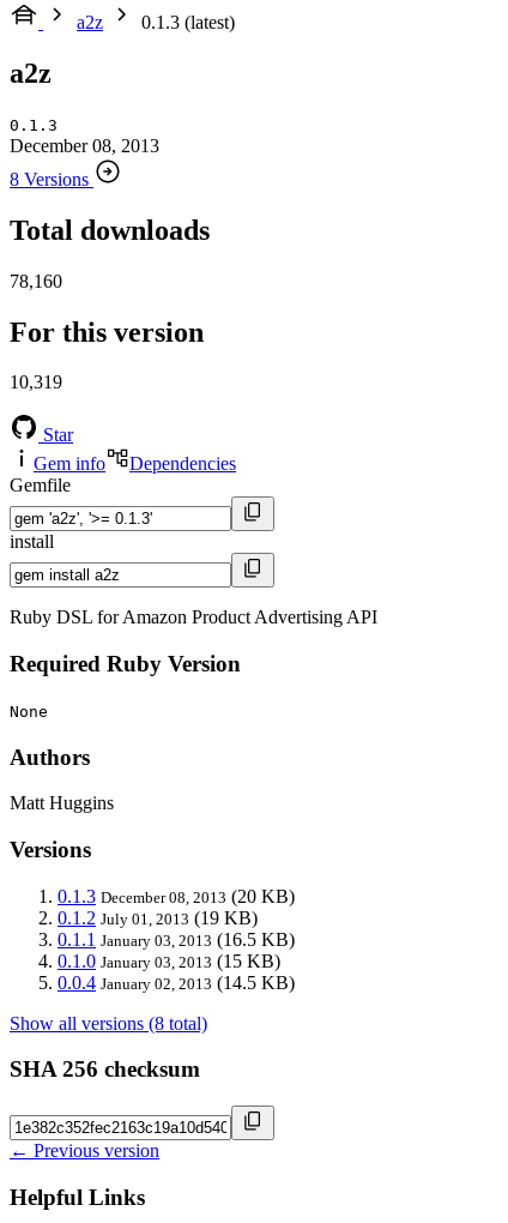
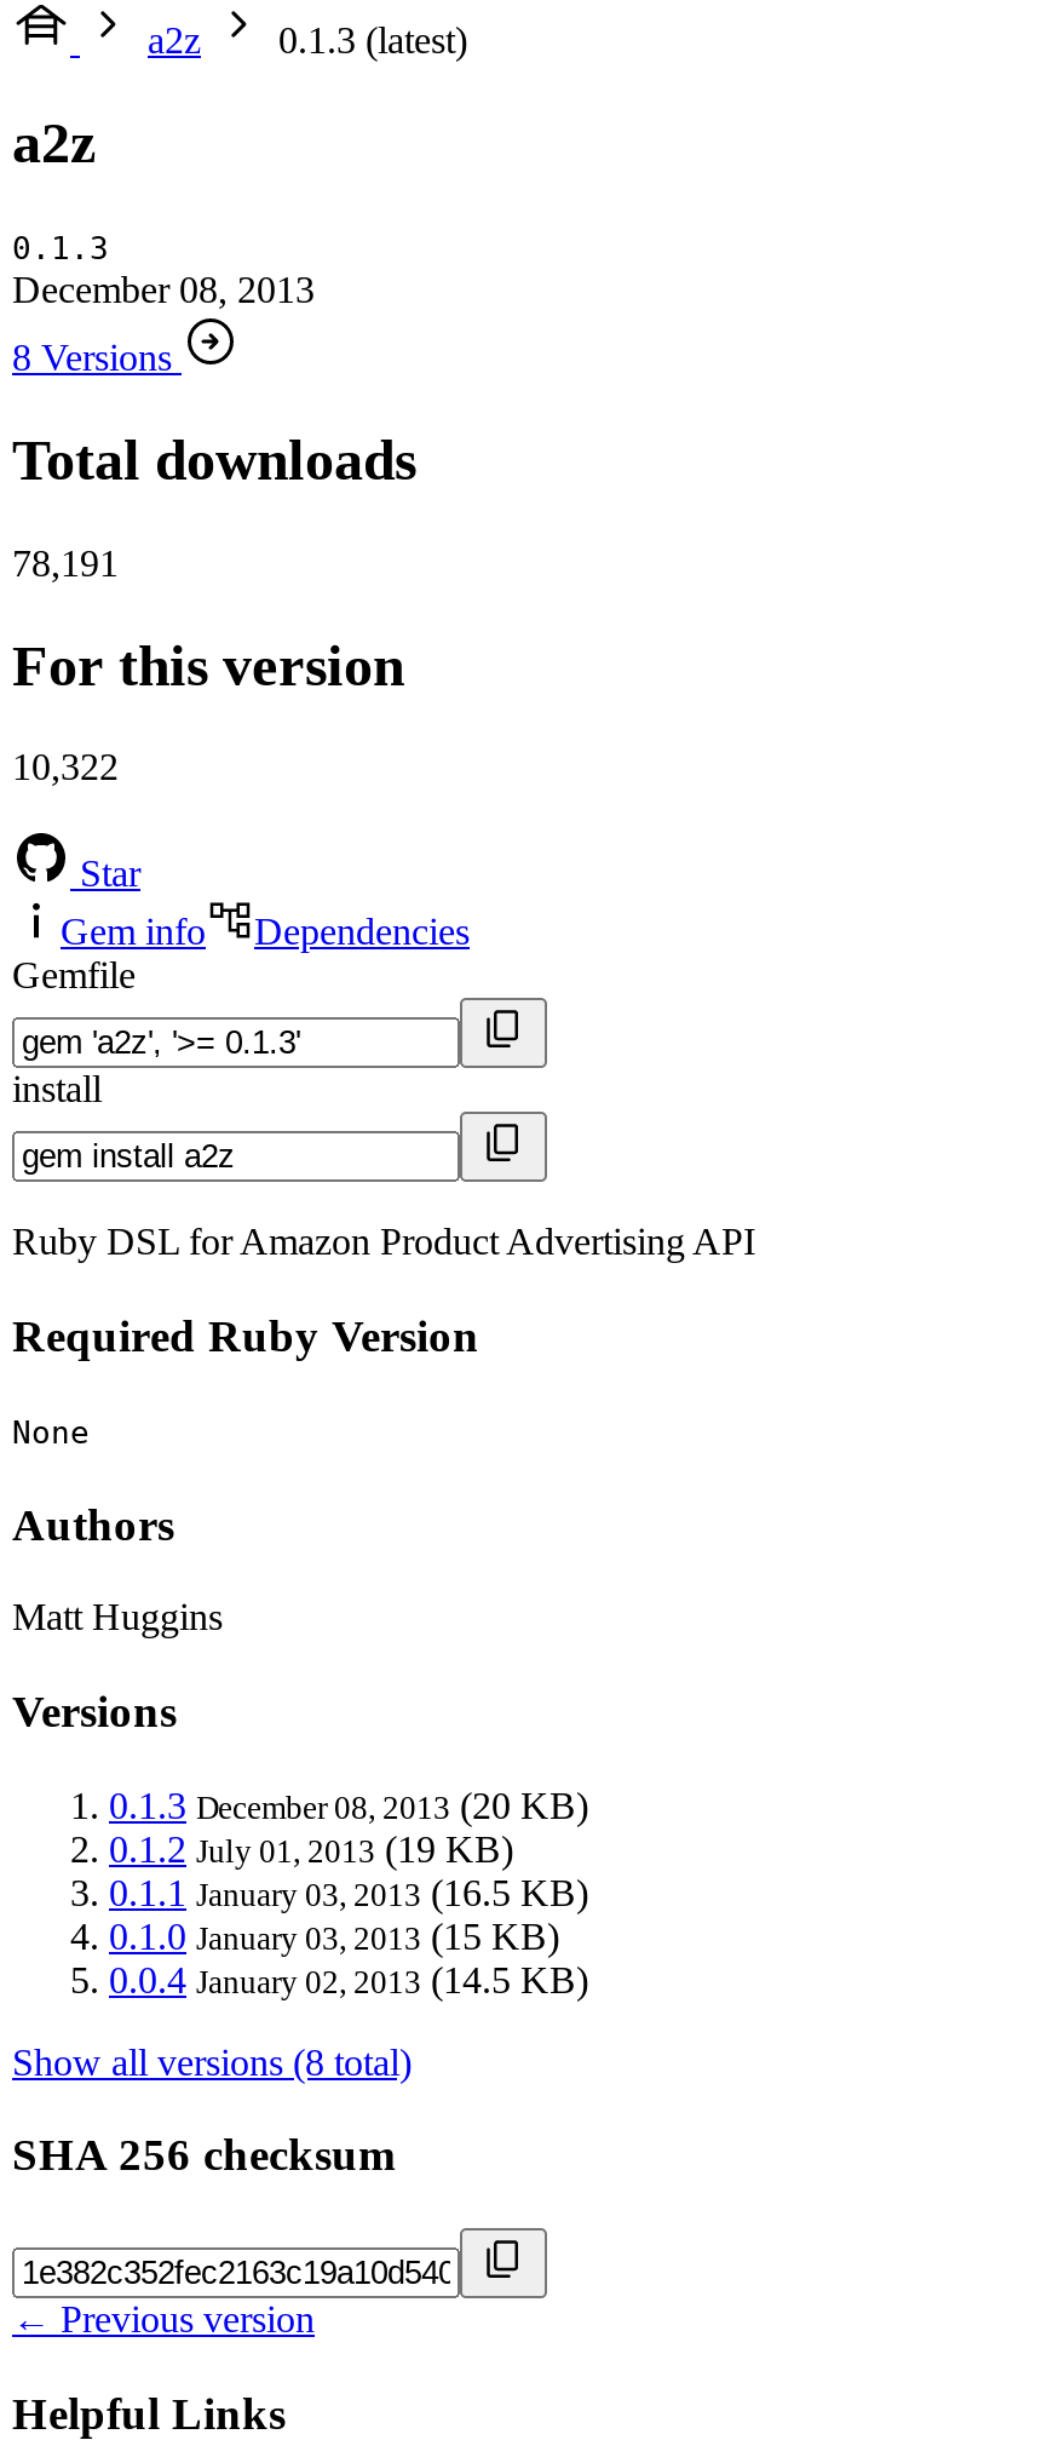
[10,270,62,291] 78,160 -> [12,542,119,583] 78,191
[10,372,62,393] 10,319 -> [12,747,119,788] 10,322

